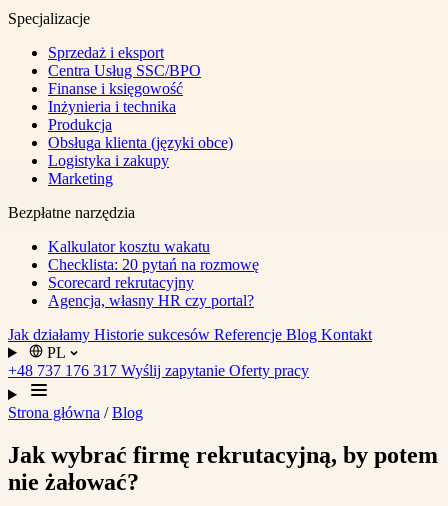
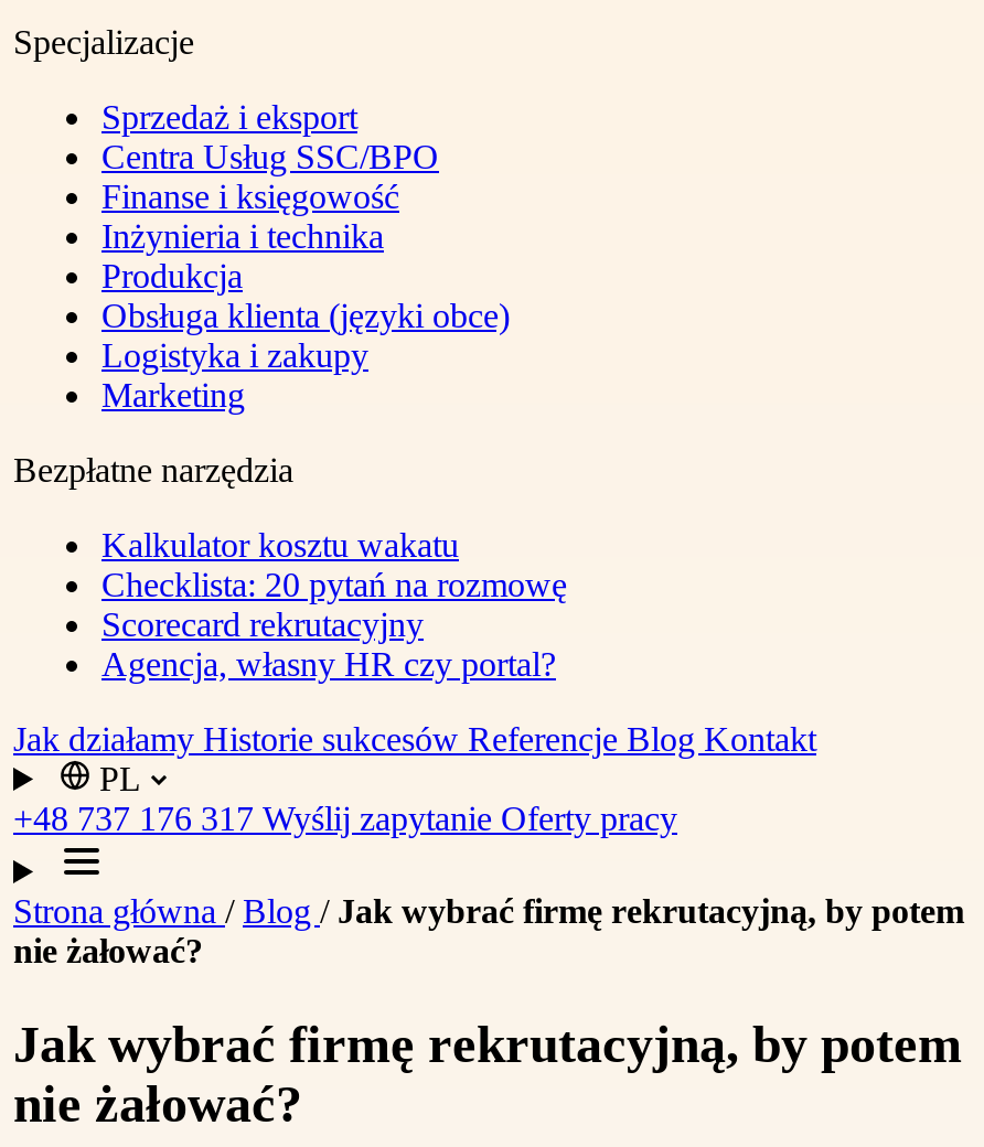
[8,404,143,421] Strona główna / Blog -> [13,892,964,969] Strona główna / Blog / Jak wybrać firmę rekrutacyjną, by potem | nie żałować?

